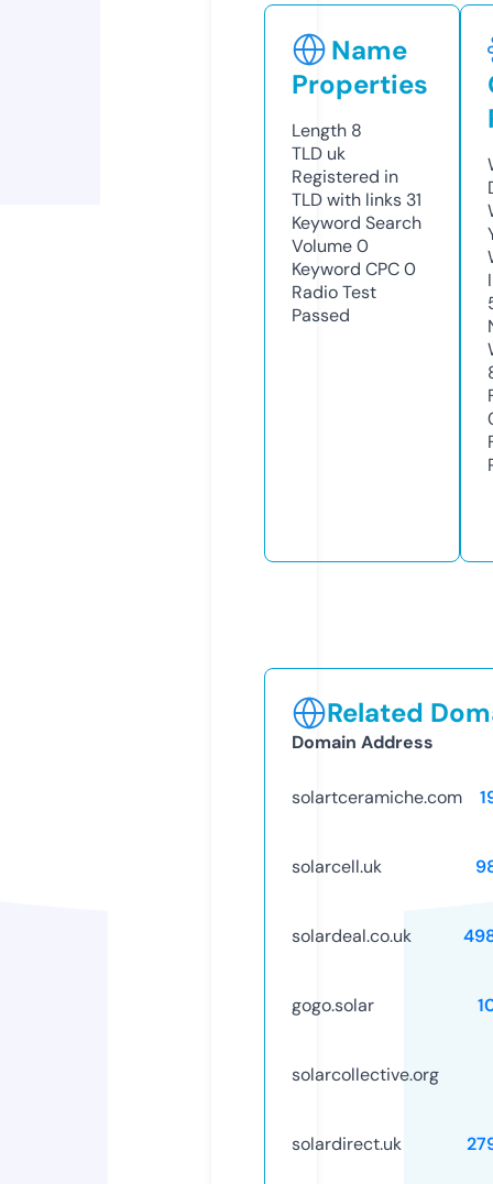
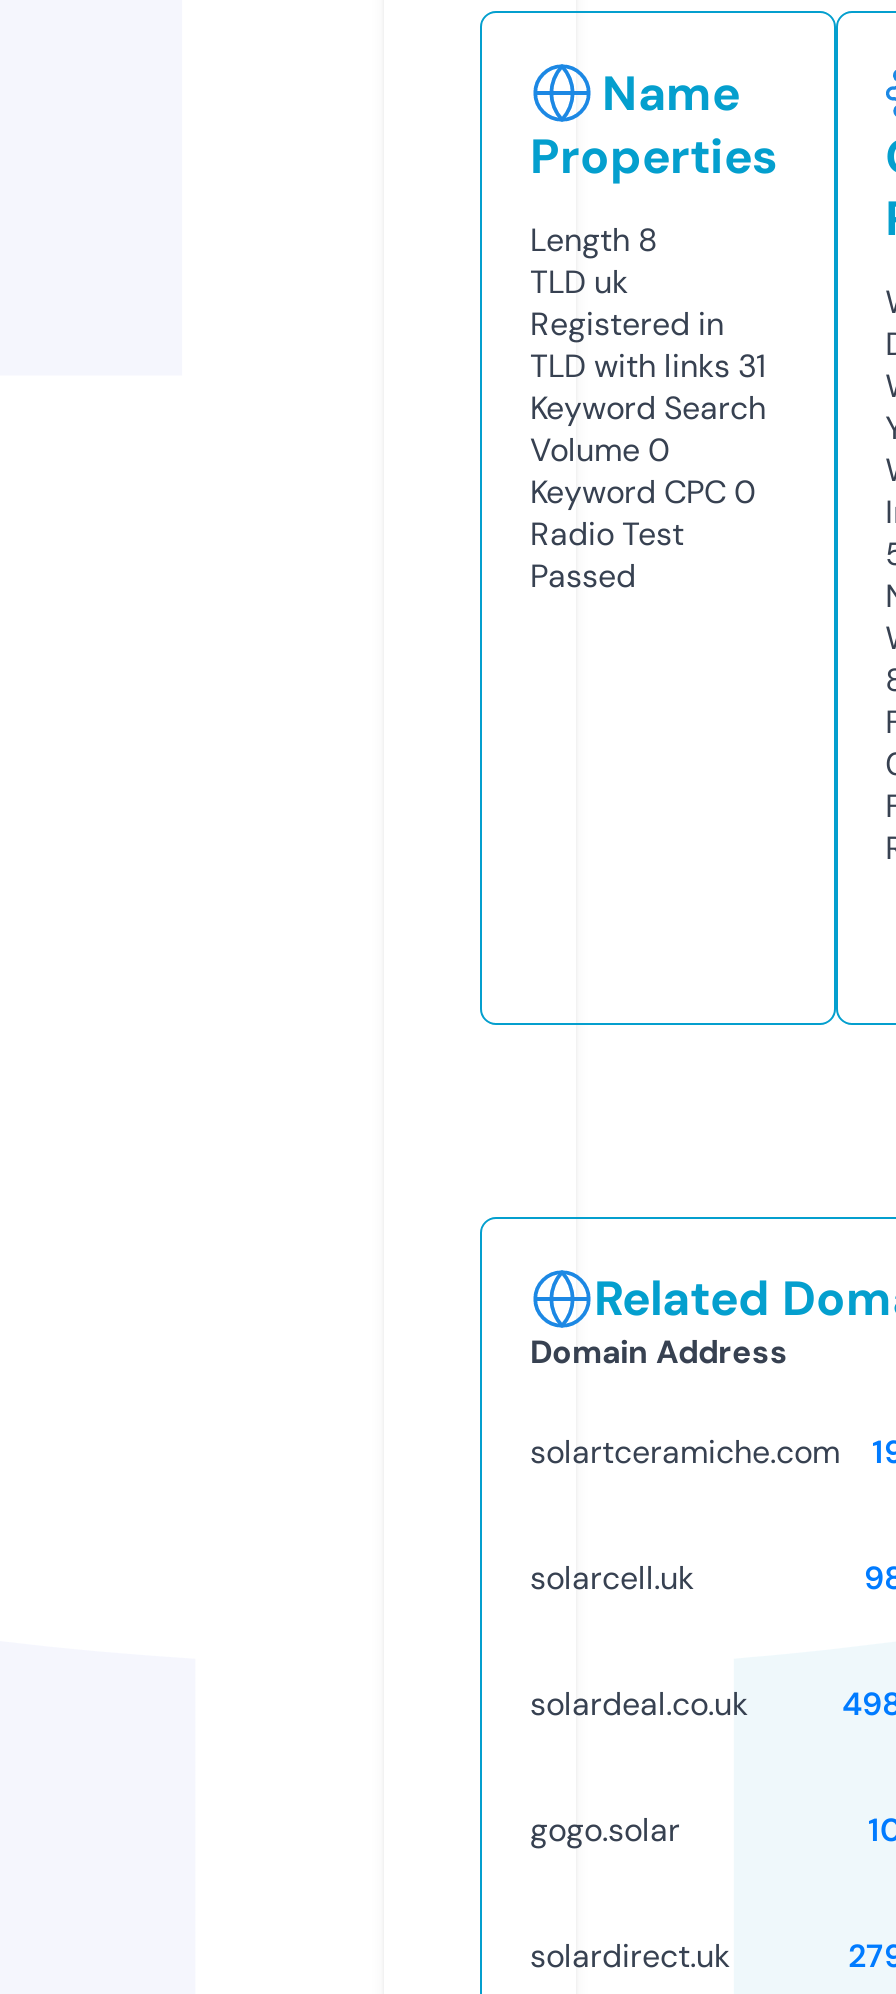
[292,1063,439,1086] solarcollective.org -> none

